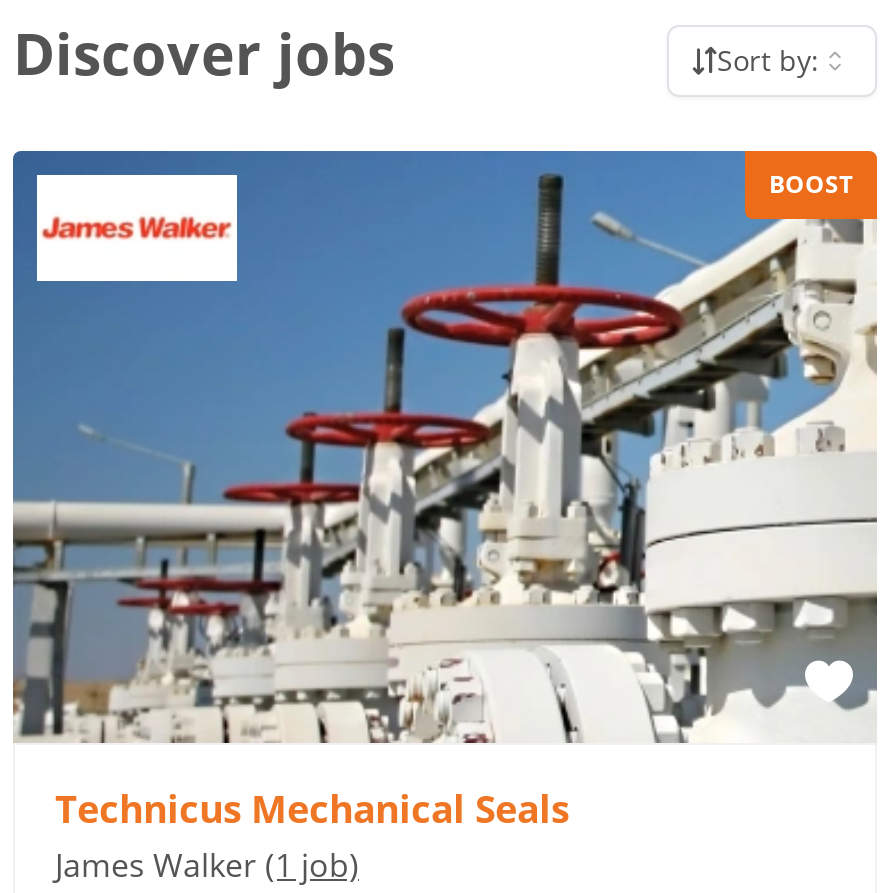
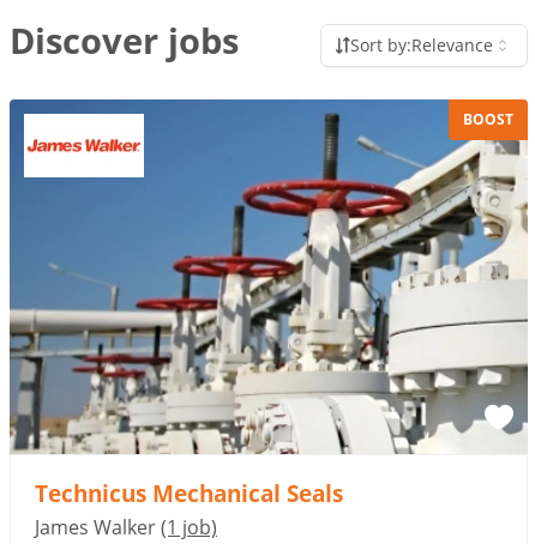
[717,41,819,79] Sort by: -> [350,34,493,56] Sort by:Relevance

